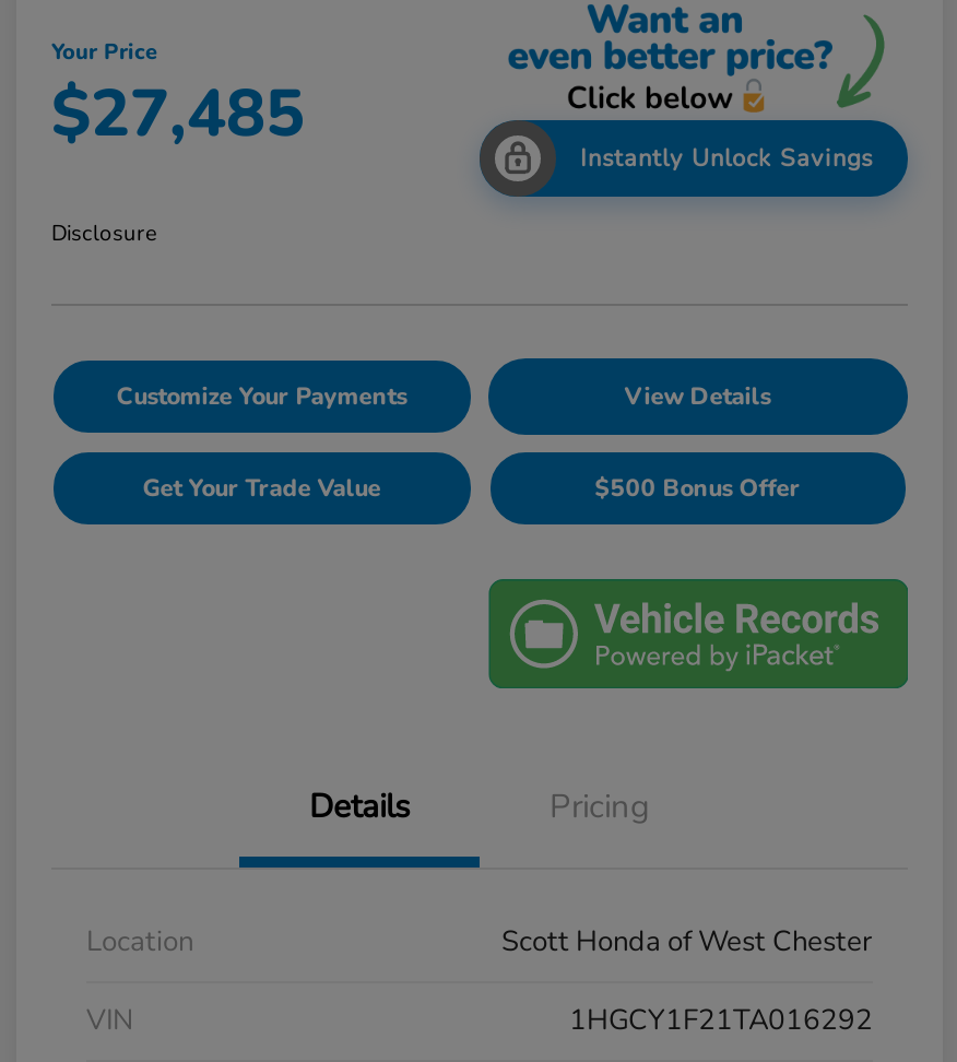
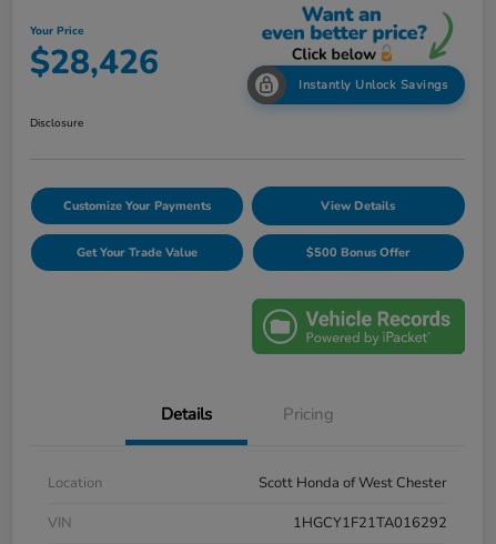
[51,70,305,160] $27,485 -> [30,40,159,86] $28,426

